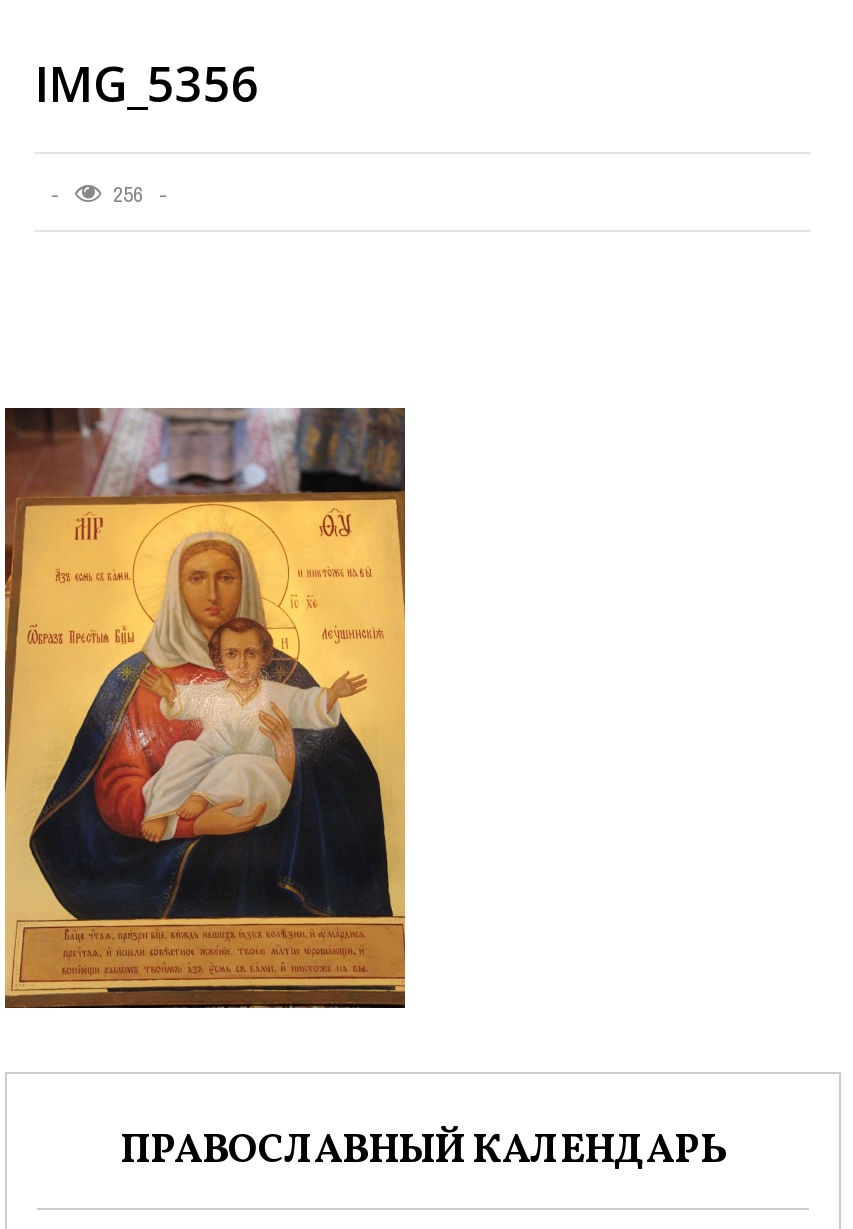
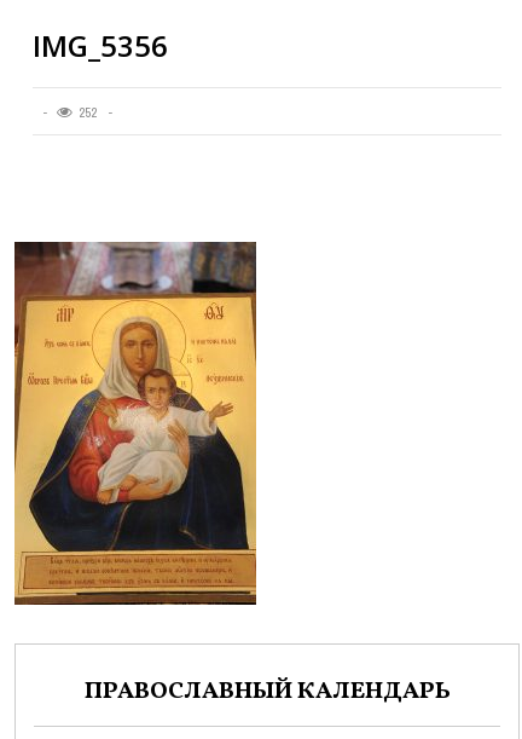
[113,180,143,208] 256 -> [80,104,98,121] 252

